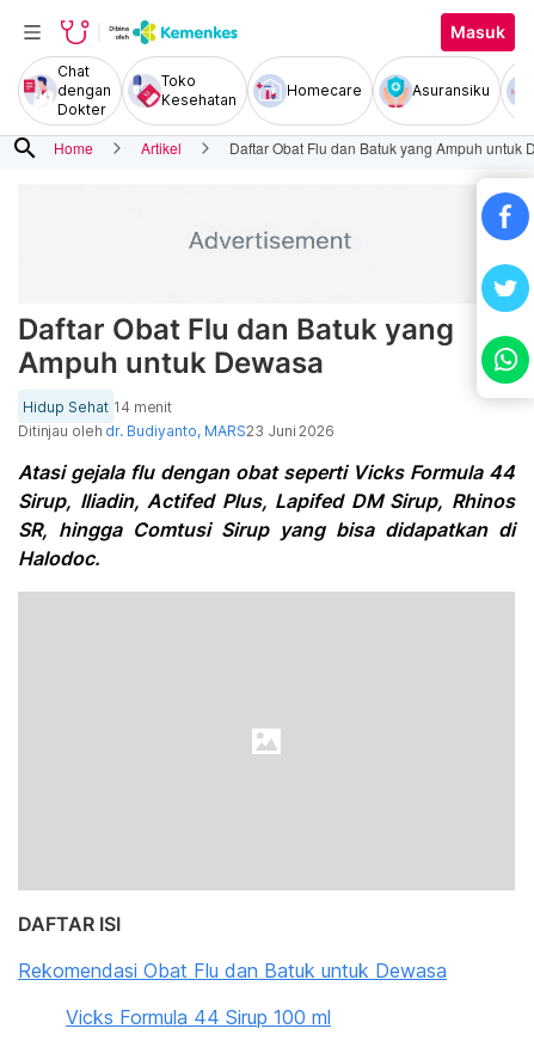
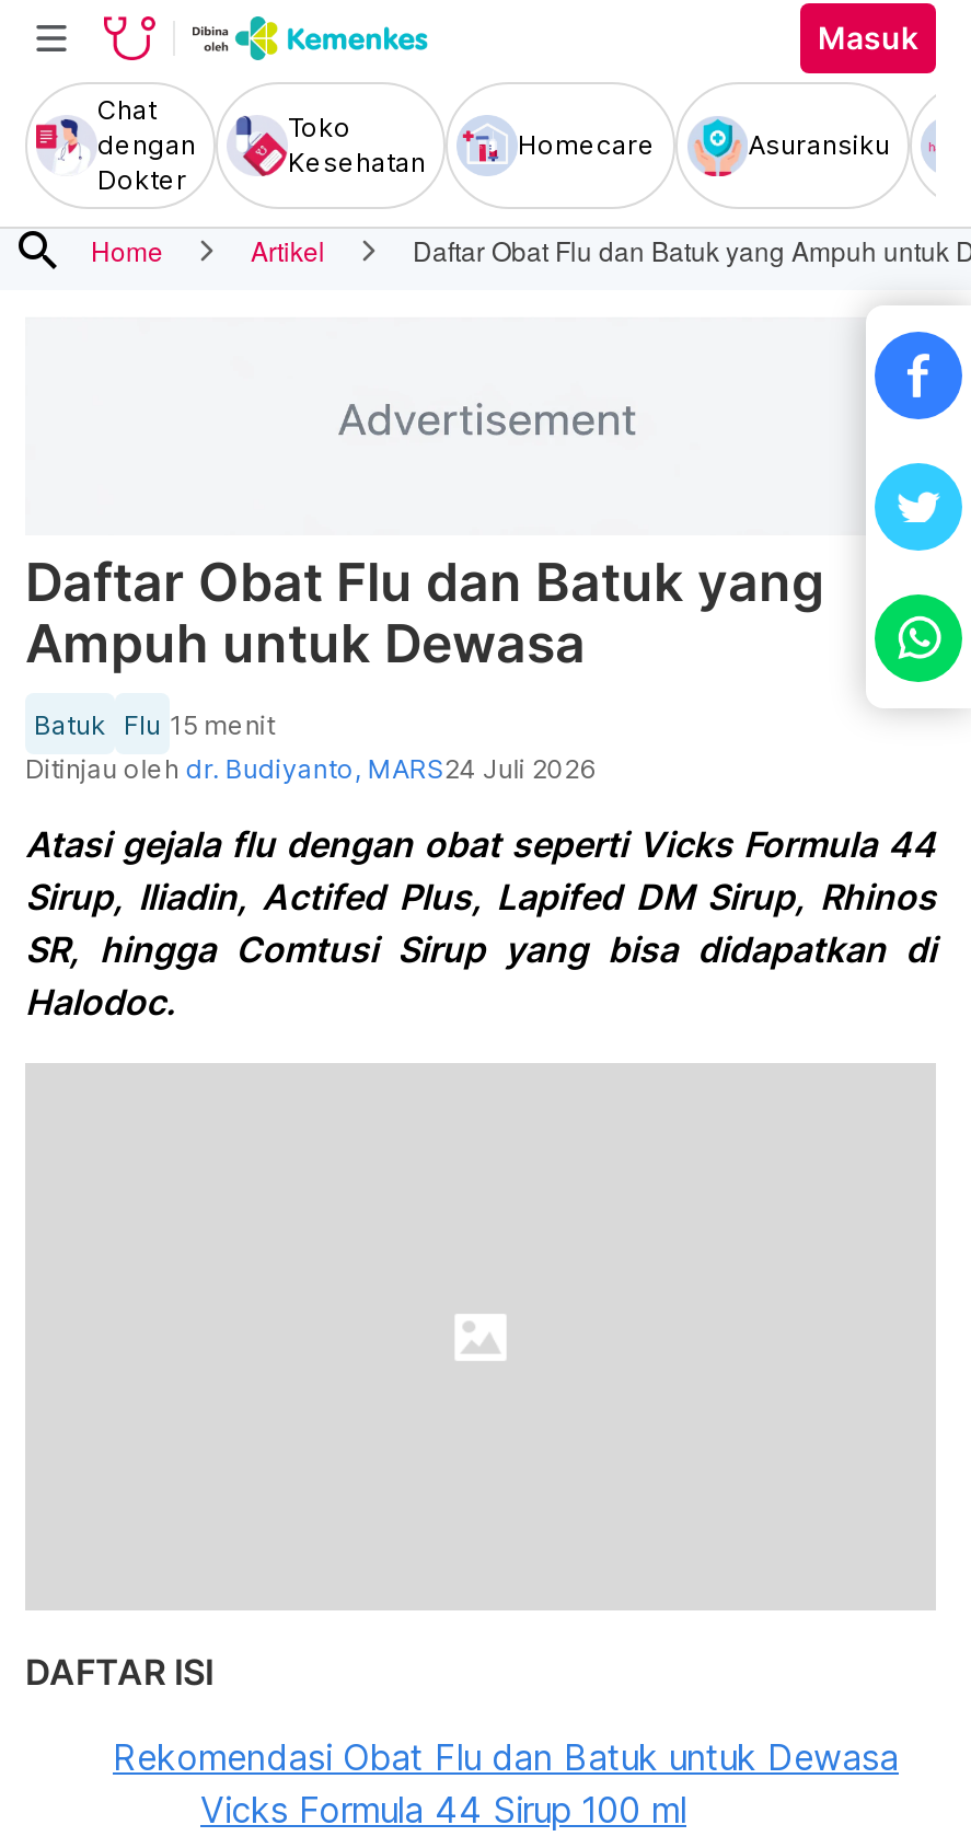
[23,397,172,415] Hidup Sehat 14 menit -> [34,707,275,740] Batuk Flu 15 menit
[18,422,334,440] Ditinjau oleh dr. Budiyanto, MARS23 Juni 2026 -> [25,752,596,785] Ditinjau oleh dr. Budiyanto, MARS24 Juli 2026

